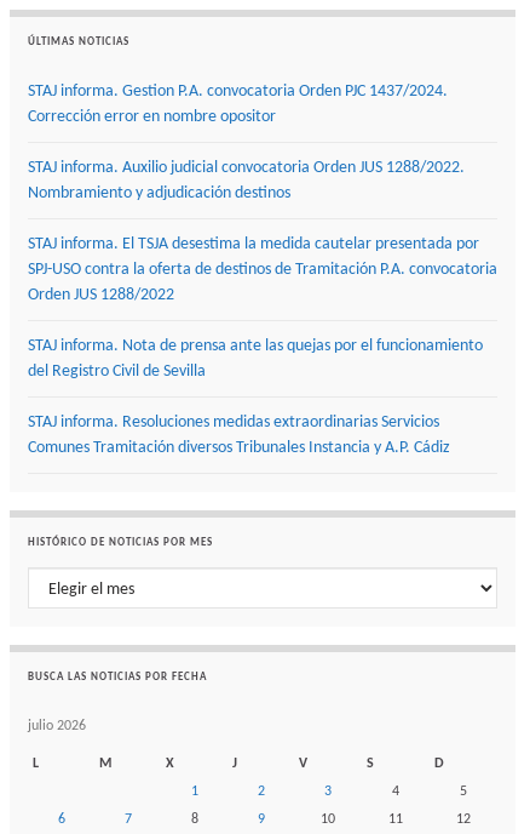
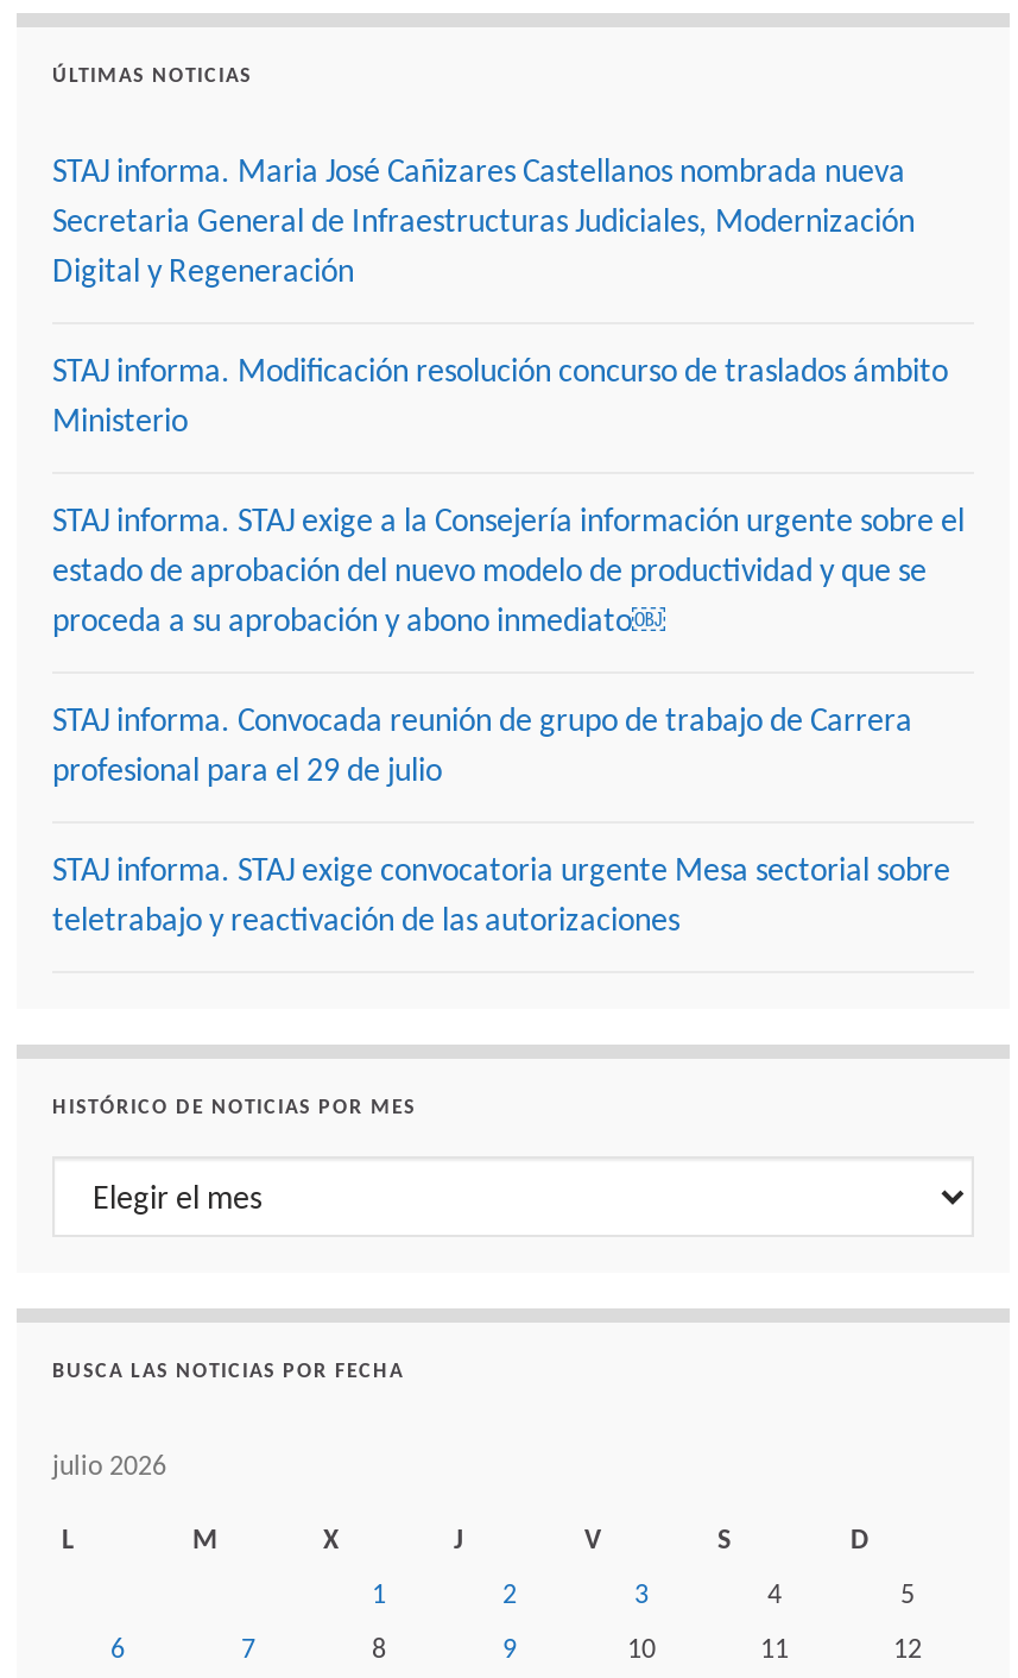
[28,82,448,126] STAJ informa. Gestion P.A. convocatoria Orden PJC 1437/2024. | Corrección error en nombre opositor -> [52,156,915,291] STAJ informa. Maria José Cañizares Castellanos nombrada nueva | Secretaria General de Infraestructuras Judiciales, Modernización | Digital y Regeneración
[28,159,465,202] STAJ informa. Auxilio judicial convocatoria Orden JUS 1288/2022. | Nombramiento y adjudicación destinos -> [52,355,948,441] STAJ informa. Modificación resolución concurso de traslados ámbito | Ministerio
[28,235,497,304] STAJ informa. El TSJA desestima la medida cautelar presentada por | SPJ-USO contra la oferta de destinos de Tramitación P.A. convocatoria | Orden JUS 1288/2022 -> [52,505,965,641] STAJ informa. STAJ exige a la Consejería información urgente sobre el | estado de aprobación del nuevo modelo de productividad y que se | proceda a su aprobación y abono inmediato￼
[28,337,483,381] STAJ informa. Nota de prensa ante las quejas por el funcionamiento | del Registro Civil de Sevilla -> [52,705,912,790] STAJ informa. Convocada reunión de grupo de trabajo de Carrera | profesional para el 29 de julio
[28,413,450,457] STAJ informa. Resoluciones medidas extraordinarias Servicios | Comunes Tramitación diversos Tribunales Instancia y A.P. Cádiz -> [52,854,950,940] STAJ informa. STAJ exige convocatoria urgente Mesa sectorial sobre | teletrabajo y reactivación de las autorizaciones

